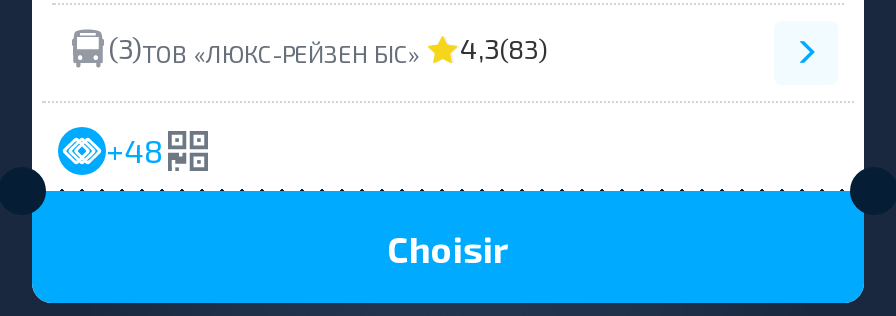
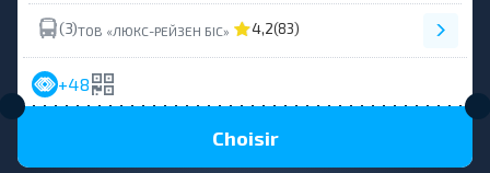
[108,31,548,66] (3)ТОВ «ЛЮКС-РЕЙЗЕН БІС» 4,3(83) -> [59,19,300,38] (3)ТОВ «ЛЮКС-РЕЙЗЕН БІС» 4,2(83)

